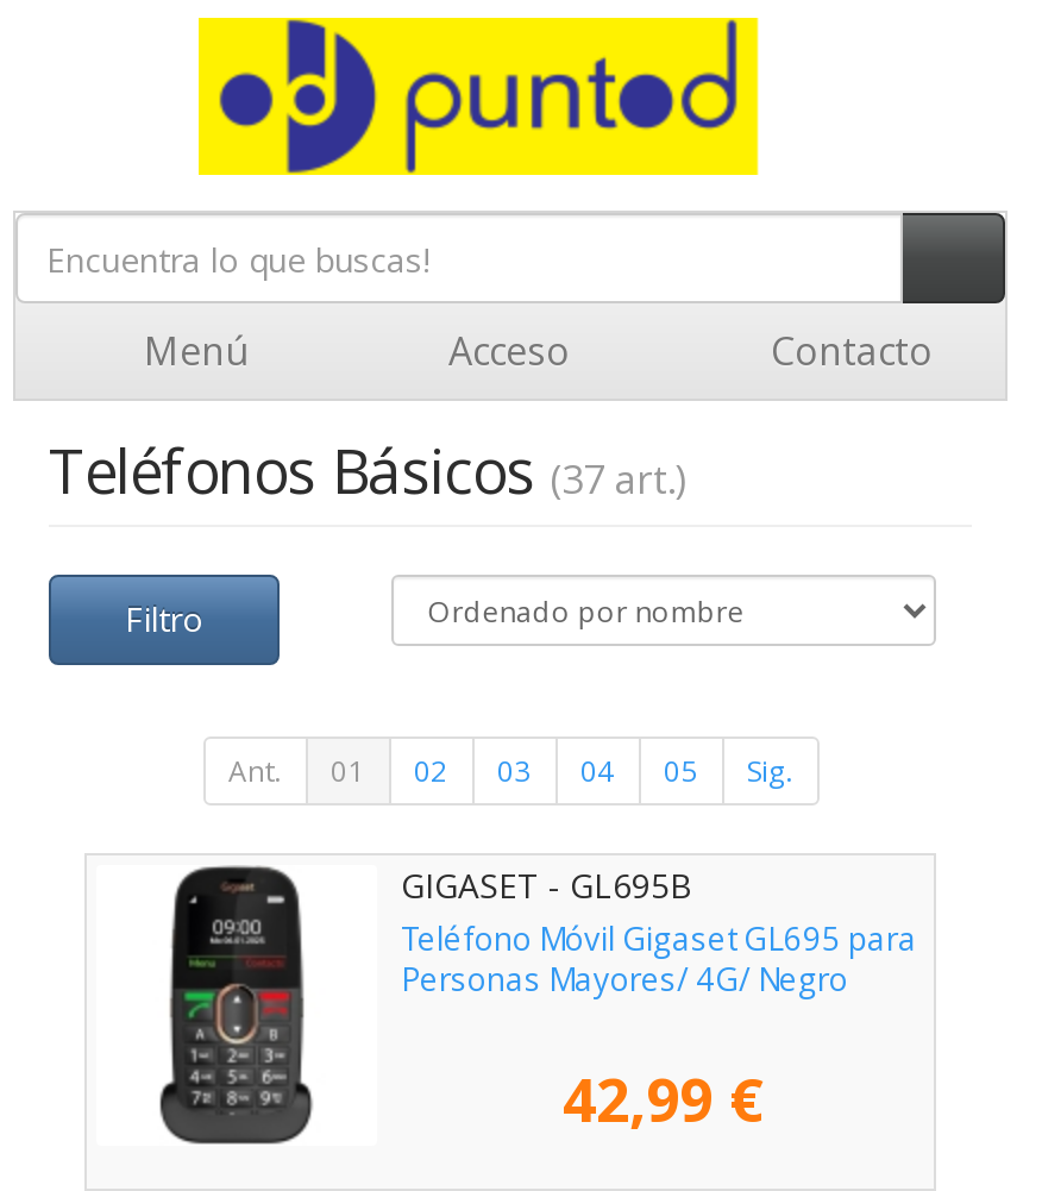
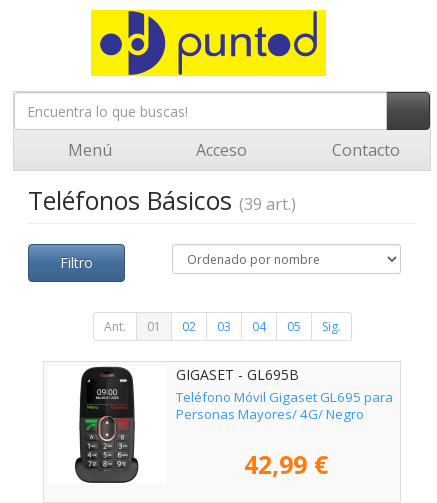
[49,430,686,510] Teléfonos Básicos (37 art.) -> [28,183,296,217] Teléfonos Básicos (39 art.)

